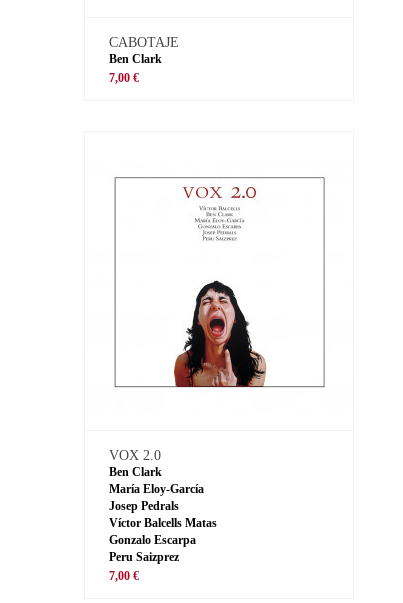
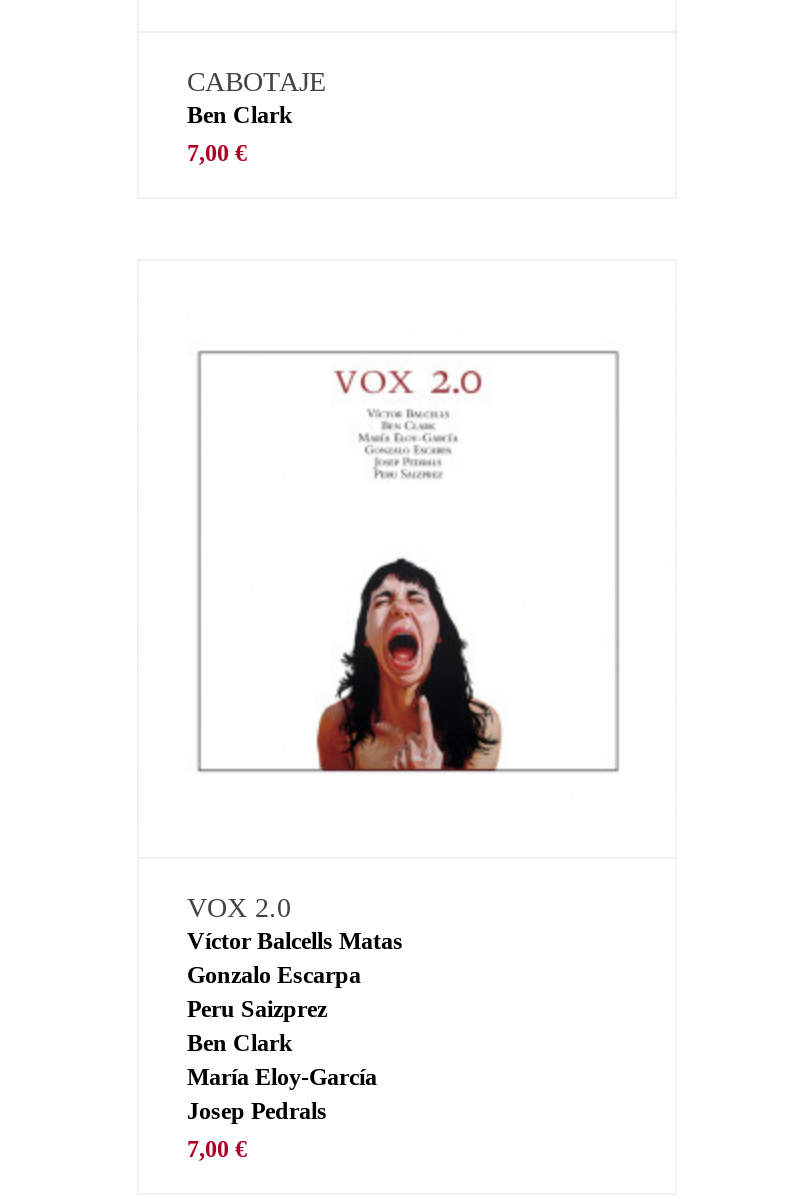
moved [109,465,204,513] -> [187,1028,377,1124]: Ben Clark | María Eloy-García | Josep Pedrals
moved [109,516,217,564] -> [187,926,403,1022]: Víctor Balcells Matas | Gonzalo Escarpa | Peru Saizprez

